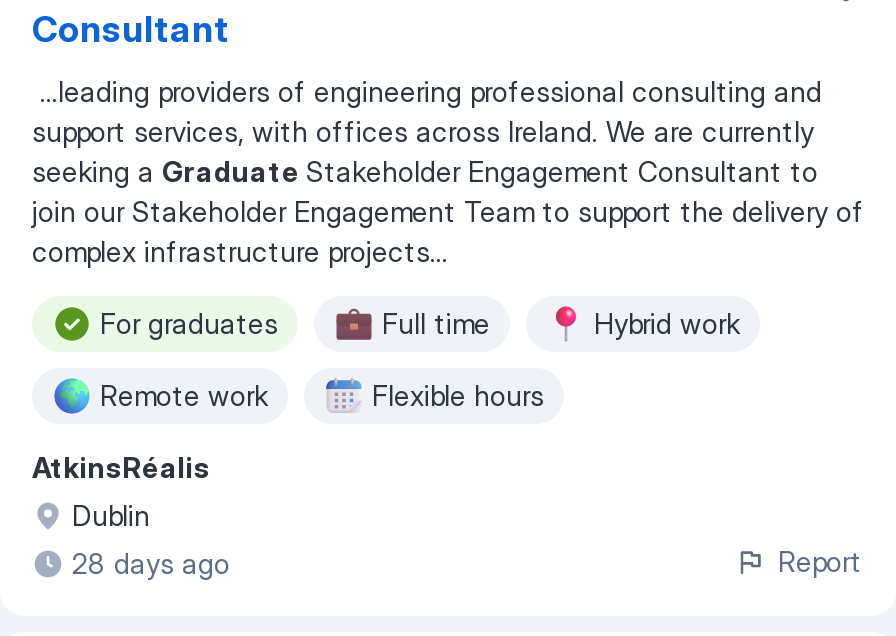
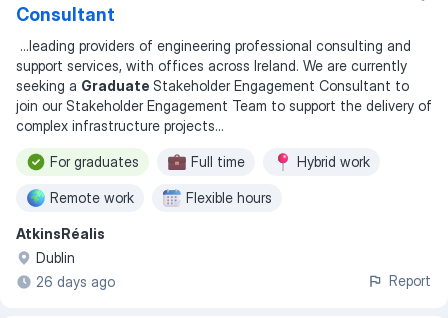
[72,546,230,580] 28 days ago -> [36,273,115,290] 26 days ago

